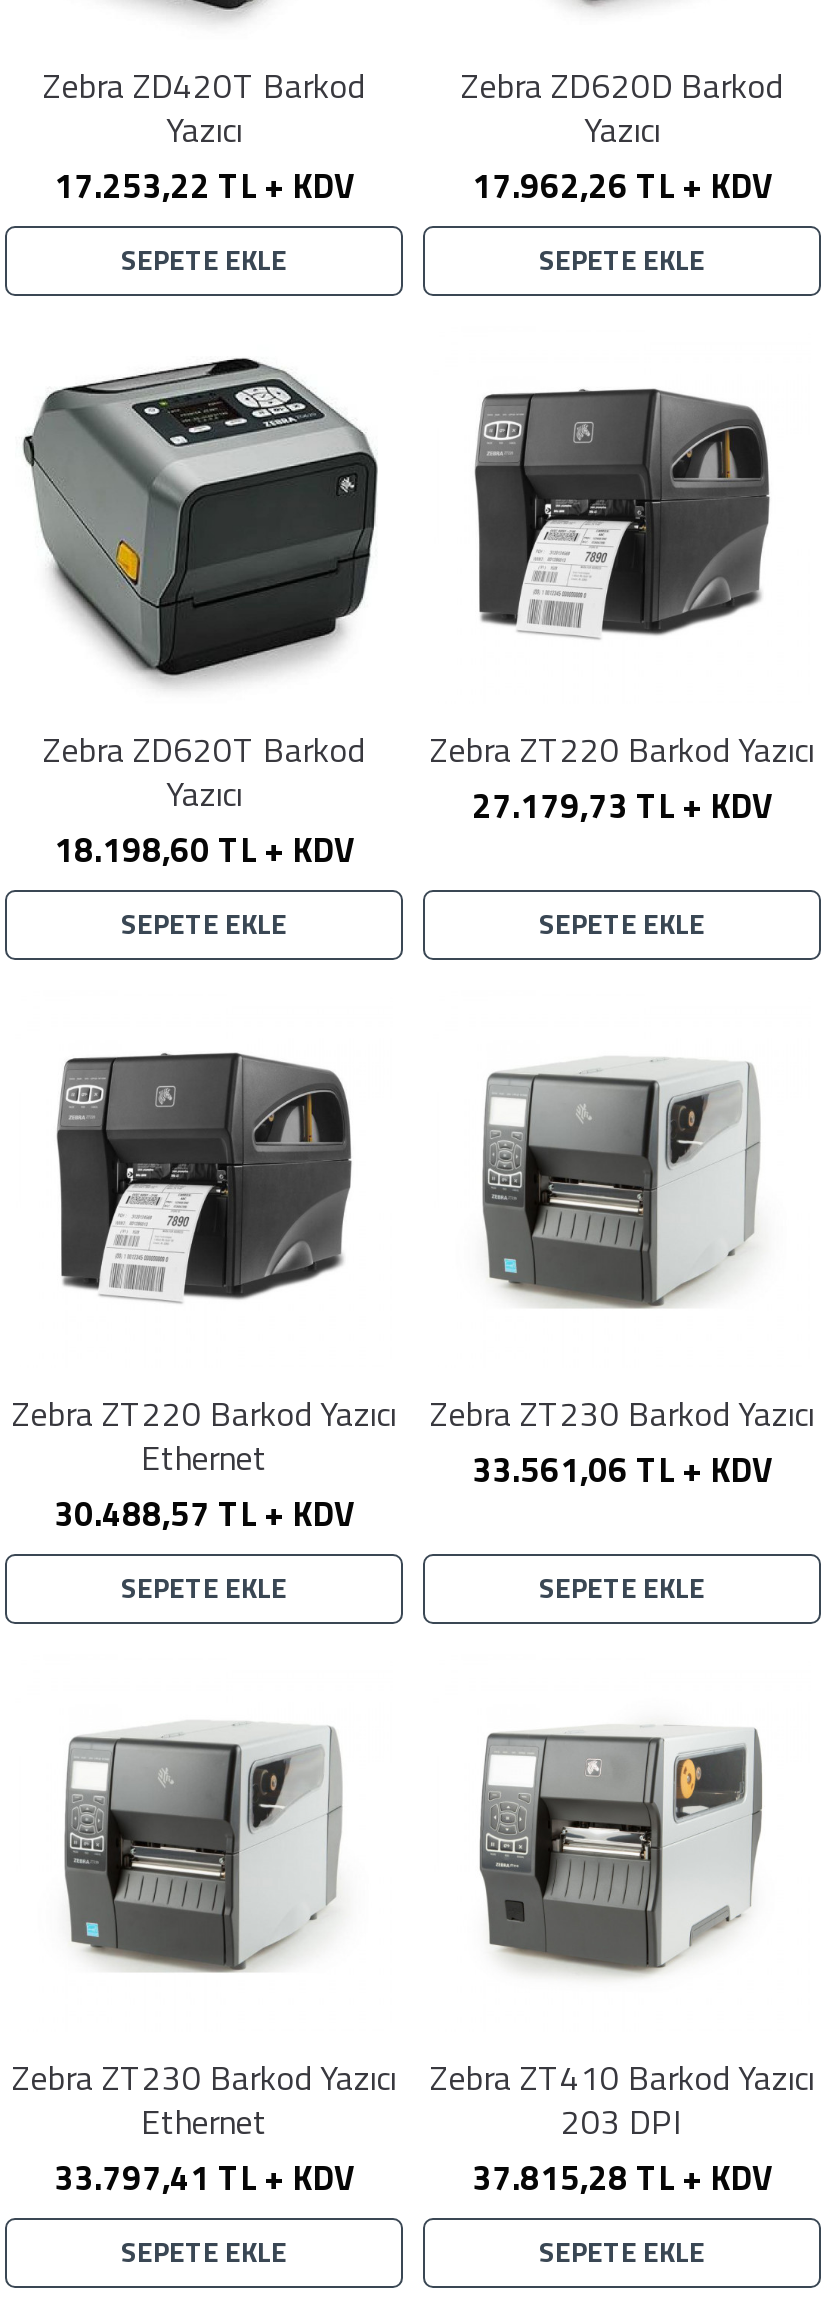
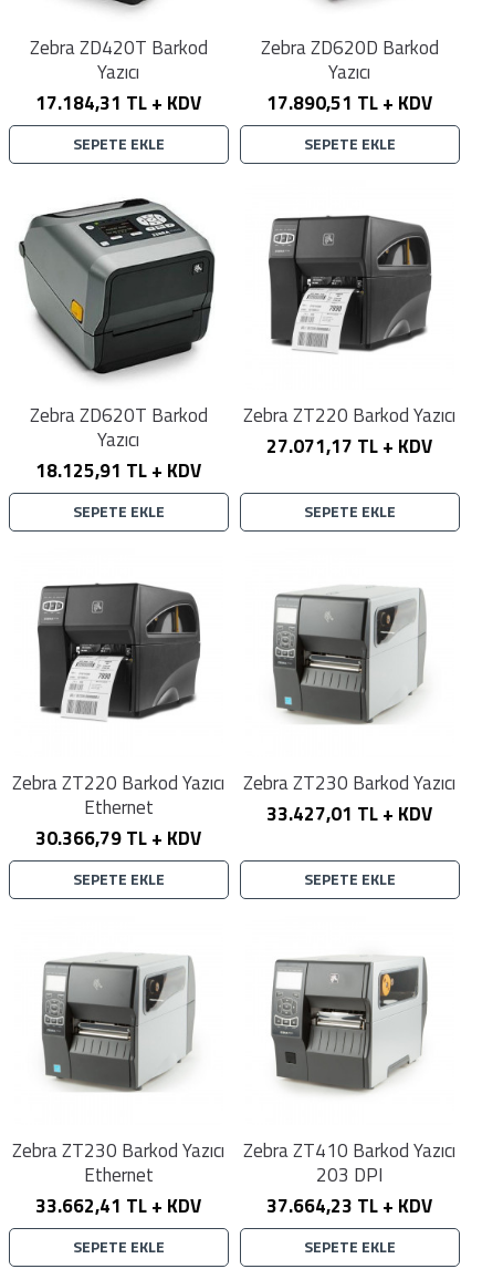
[54,160,354,212] 17.253,22 TL + KDV -> [36,88,202,117] 17.184,31 TL + KDV
[472,160,772,212] 17.962,26 TL + KDV -> [267,88,433,117] 17.890,51 TL + KDV
[472,780,772,832] 27.179,73 TL + KDV -> [267,432,433,461] 27.071,17 TL + KDV
[54,824,354,876] 18.198,60 TL + KDV -> [36,456,202,485] 18.125,91 TL + KDV
[472,1444,772,1496] 33.561,06 TL + KDV -> [267,799,433,828] 33.427,01 TL + KDV
[54,1488,354,1540] 30.488,57 TL + KDV -> [36,824,202,852] 30.366,79 TL + KDV
[54,2152,354,2204] 33.797,41 TL + KDV -> [36,1191,202,1220] 33.662,41 TL + KDV
[472,2152,772,2204] 37.815,28 TL + KDV -> [267,1191,433,1220] 37.664,23 TL + KDV

